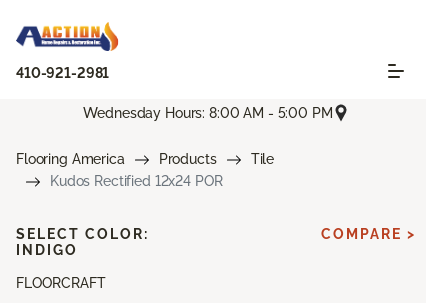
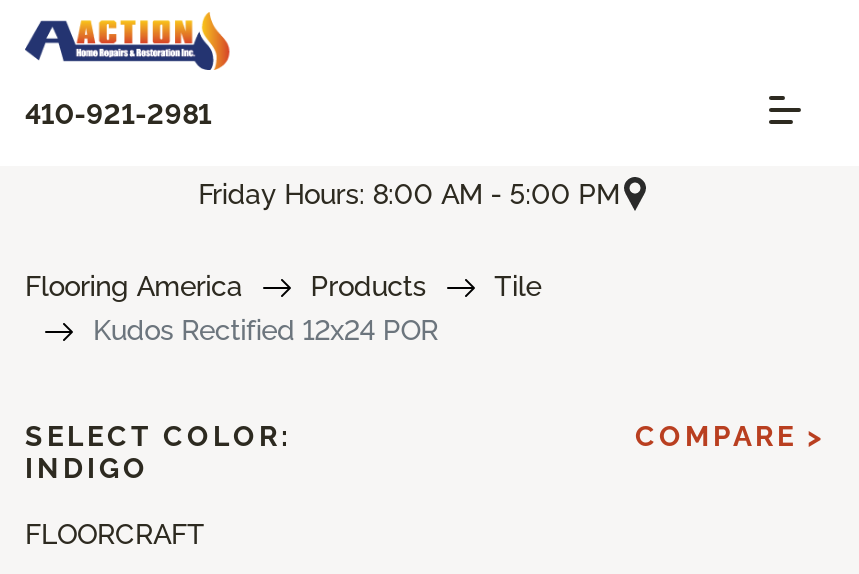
[83,105,333,121] Wednesday Hours: 8:00 AM - 5:00 PM -> [198,177,620,209] Friday Hours: 8:00 AM - 5:00 PM

